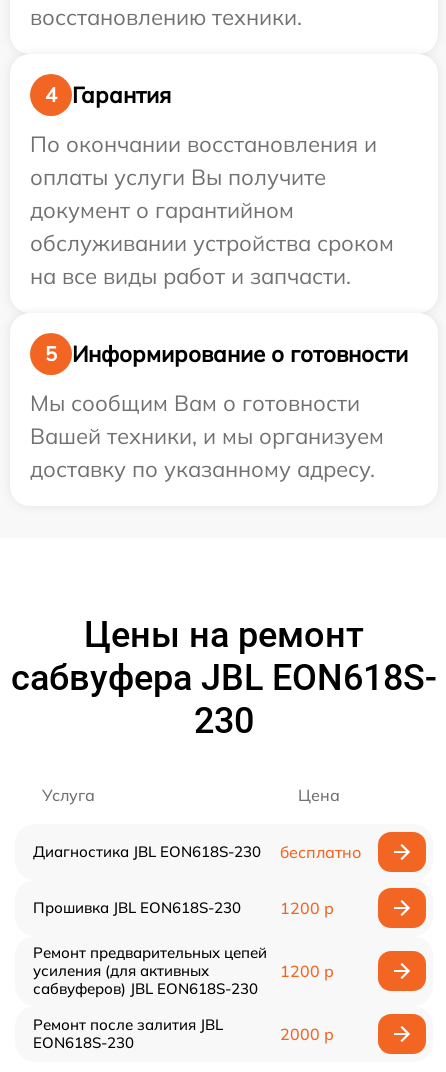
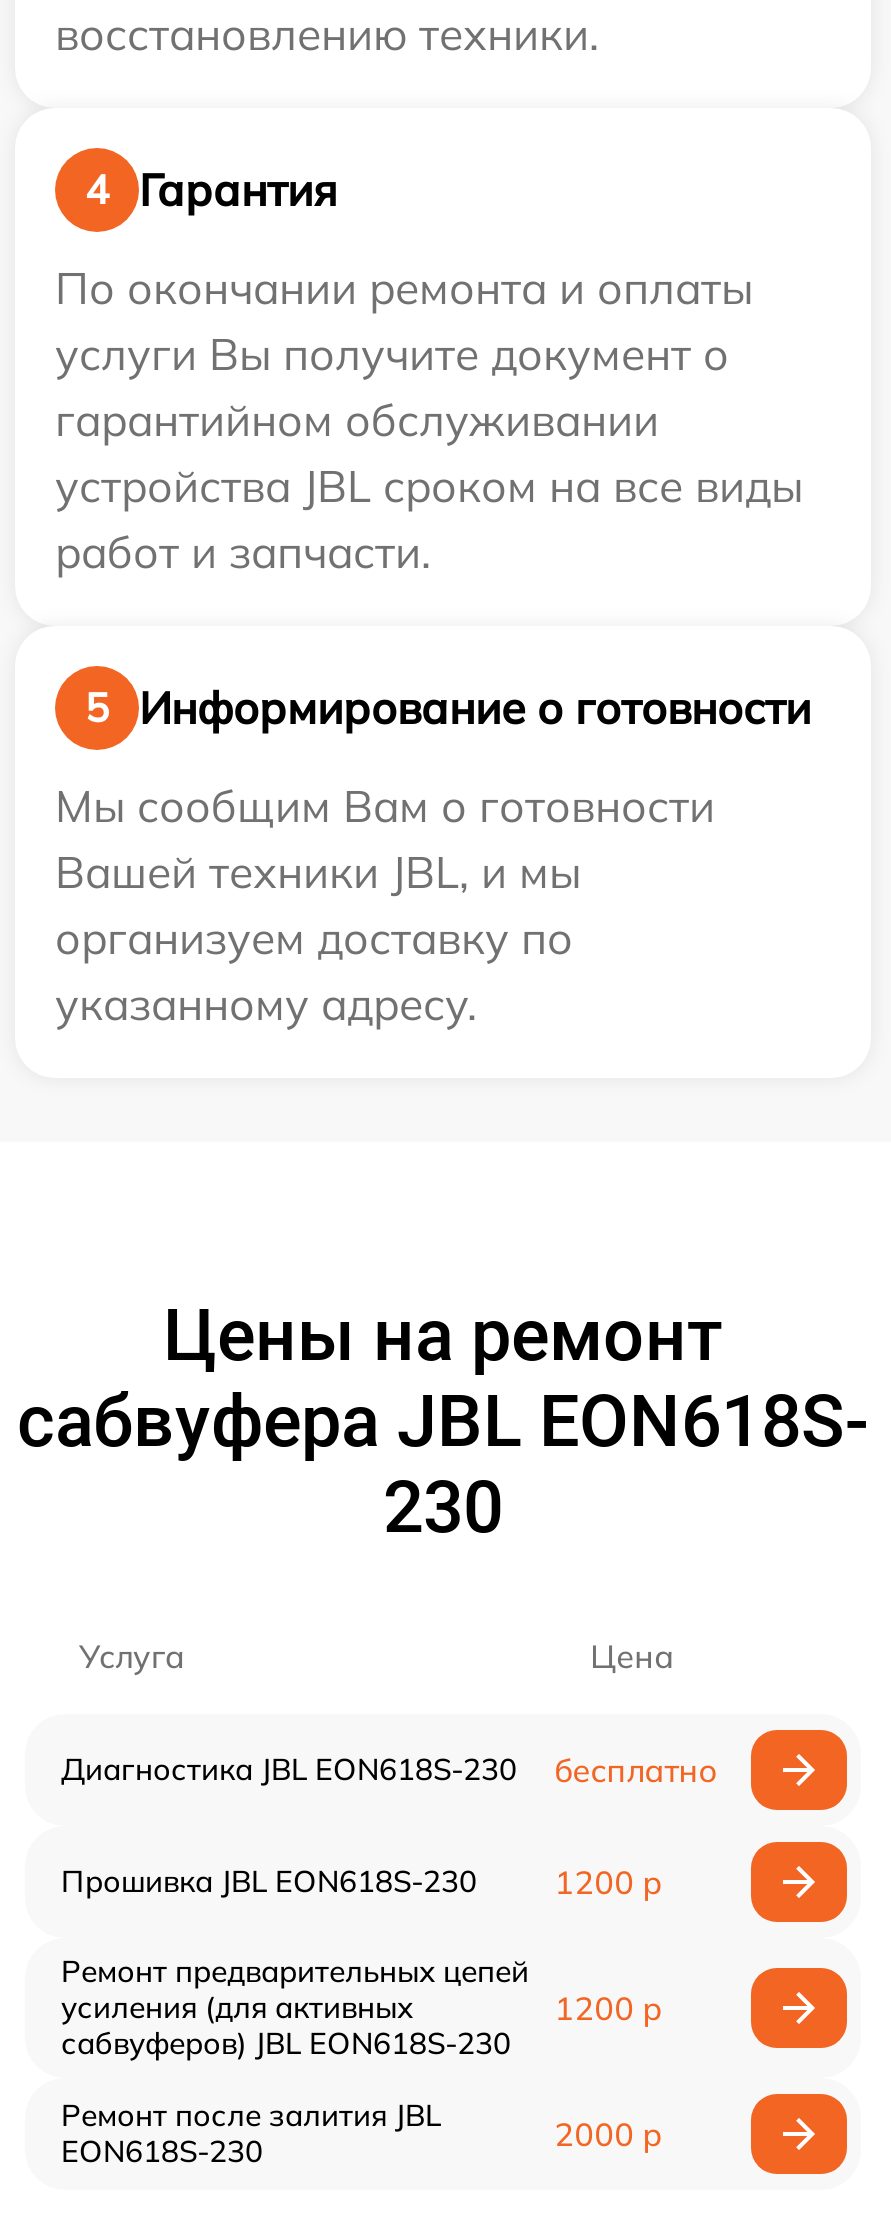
[30,130,394,290] По окончании восстановления и | оплаты услуги Вы получите | документ о гарантийном | обслуживании устройства сроком | на все виды работ и запчасти. -> [55,260,803,580] По окончании ремонта и оплаты | услуги Вы получите документ о | гарантийном обслуживании | устройства JBL сроком на все виды | работ и запчасти.
[30,422,384,483] Вашей техники, и мы организуем | доставку по указанному адресу. -> [55,844,581,1032] Вашей техники JBL, и мы | организуем доставку по | указанному адресу.

